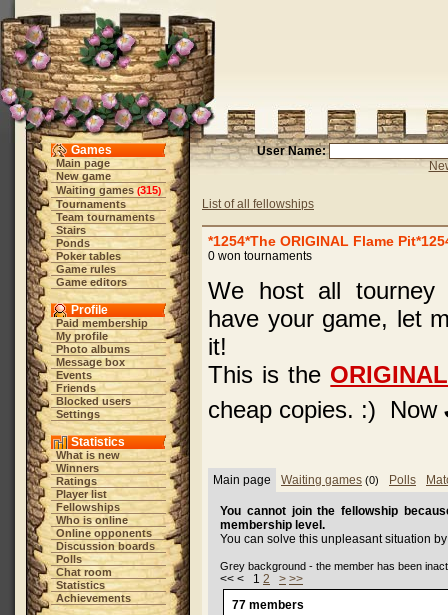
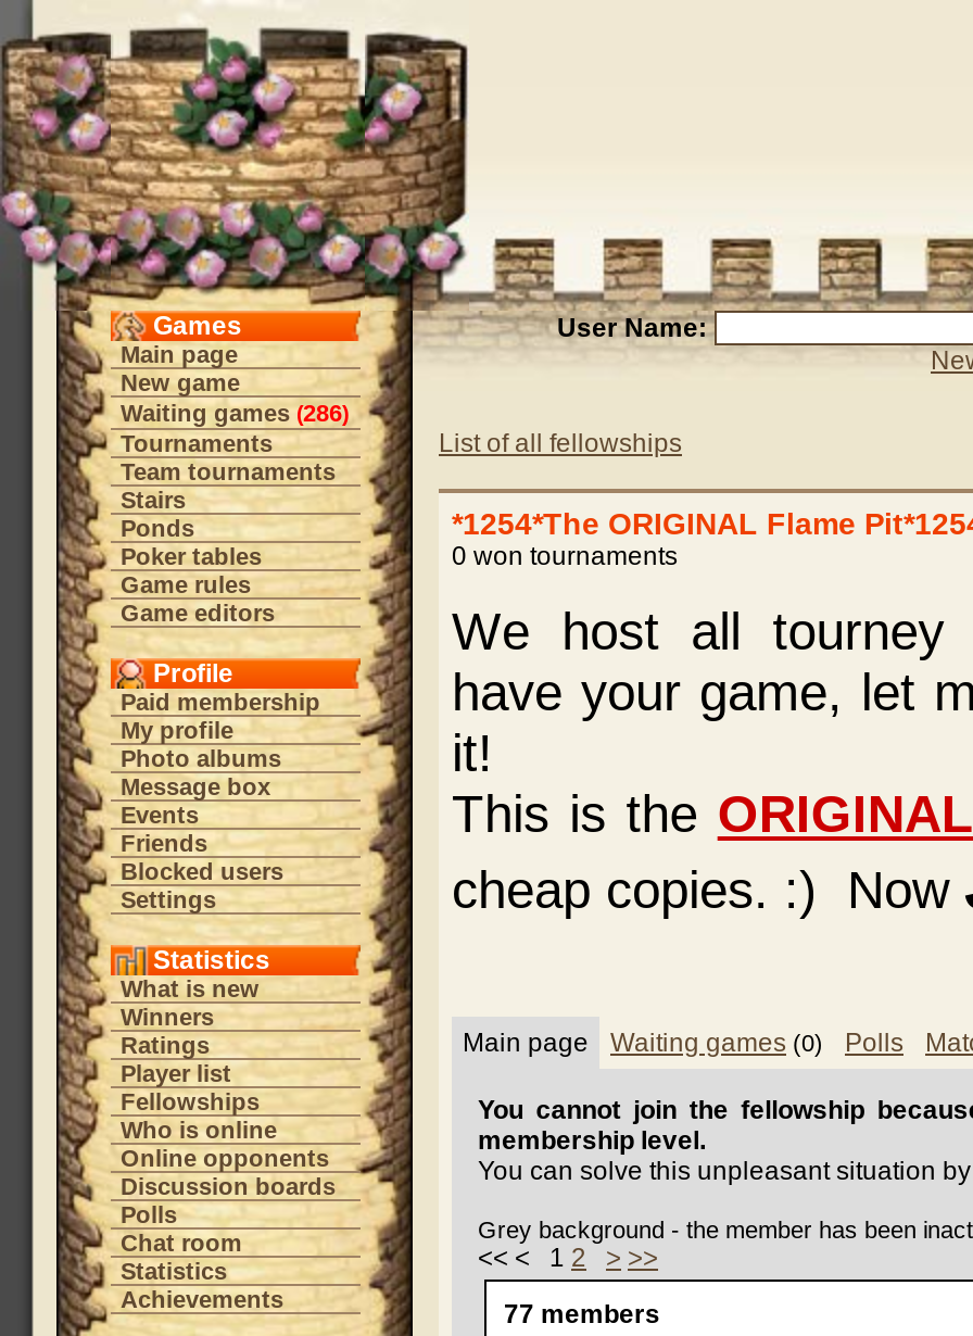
[55,184,160,196] Waiting games (315) -> [121,400,349,426] Waiting games (286)

